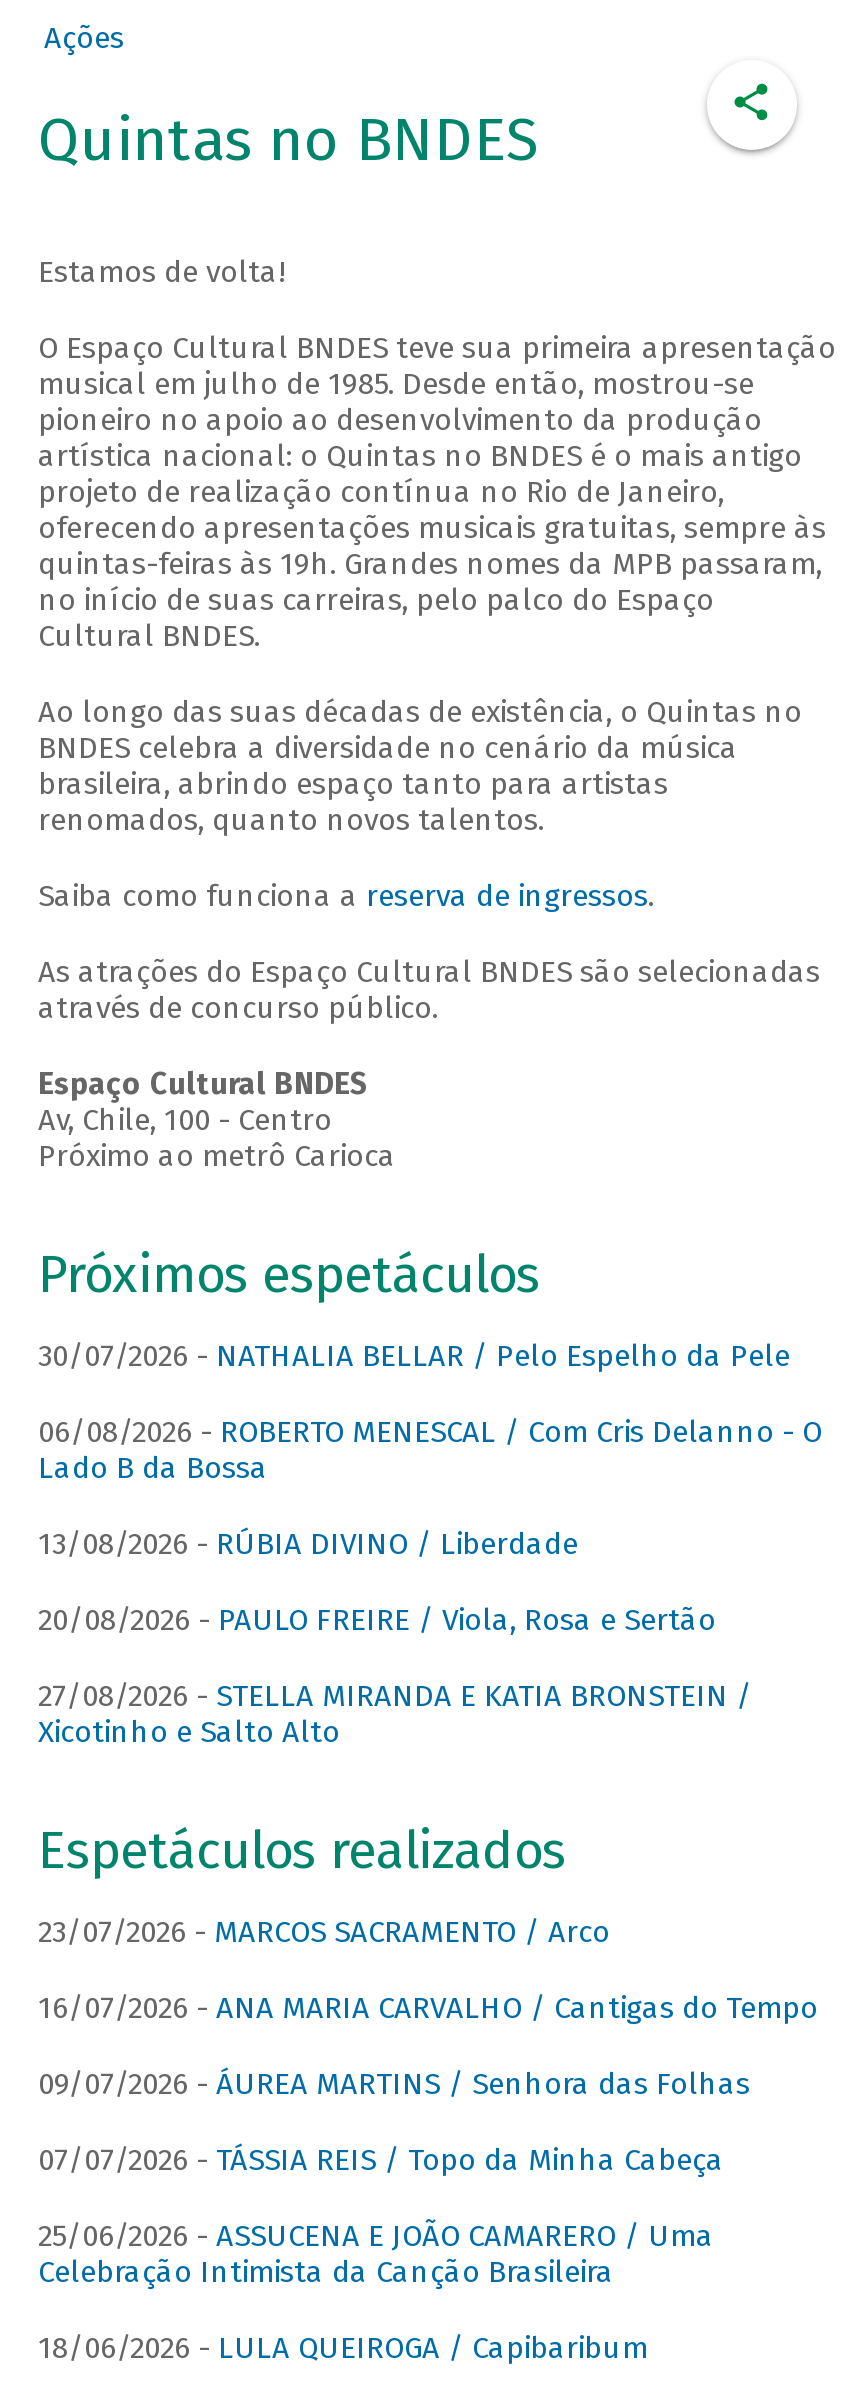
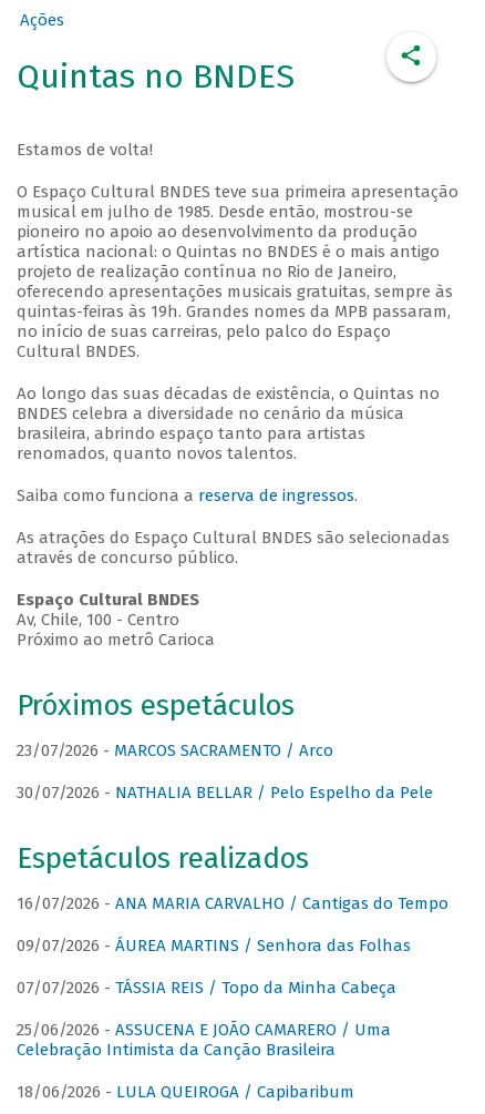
moved [38,1339,790,1883] -> [16,783,432,876]: 30/07/2026 - NATHALIA BELLAR / Pelo Espelho da Pele | Espetáculos realizados
[38,1415,822,1751] 06/08/2026 - ROBERTO MENESCAL / Com Cris Delanno - O | Lado B da Bossa | 13/08/2026 - RÚBIA DIVINO / Liberdade | 20/08/2026 - PAULO FREIRE / Viola, Rosa e Sertão | 27/08/2026 - STELLA MIRANDA E KATIA BRONSTEIN / | Xicotinho e Salto Alto -> none
moved [38,1915,610,1951] -> [16,741,333,761]: 23/07/2026 - MARCOS SACRAMENTO / Arco

